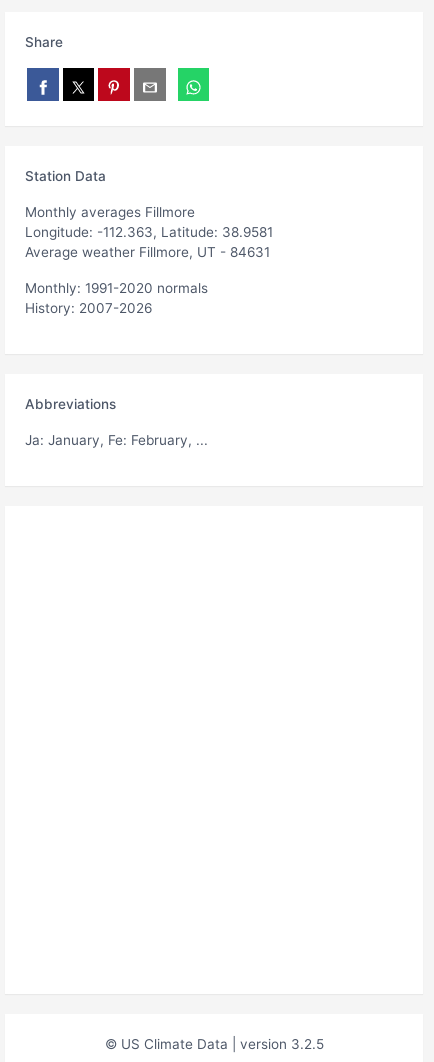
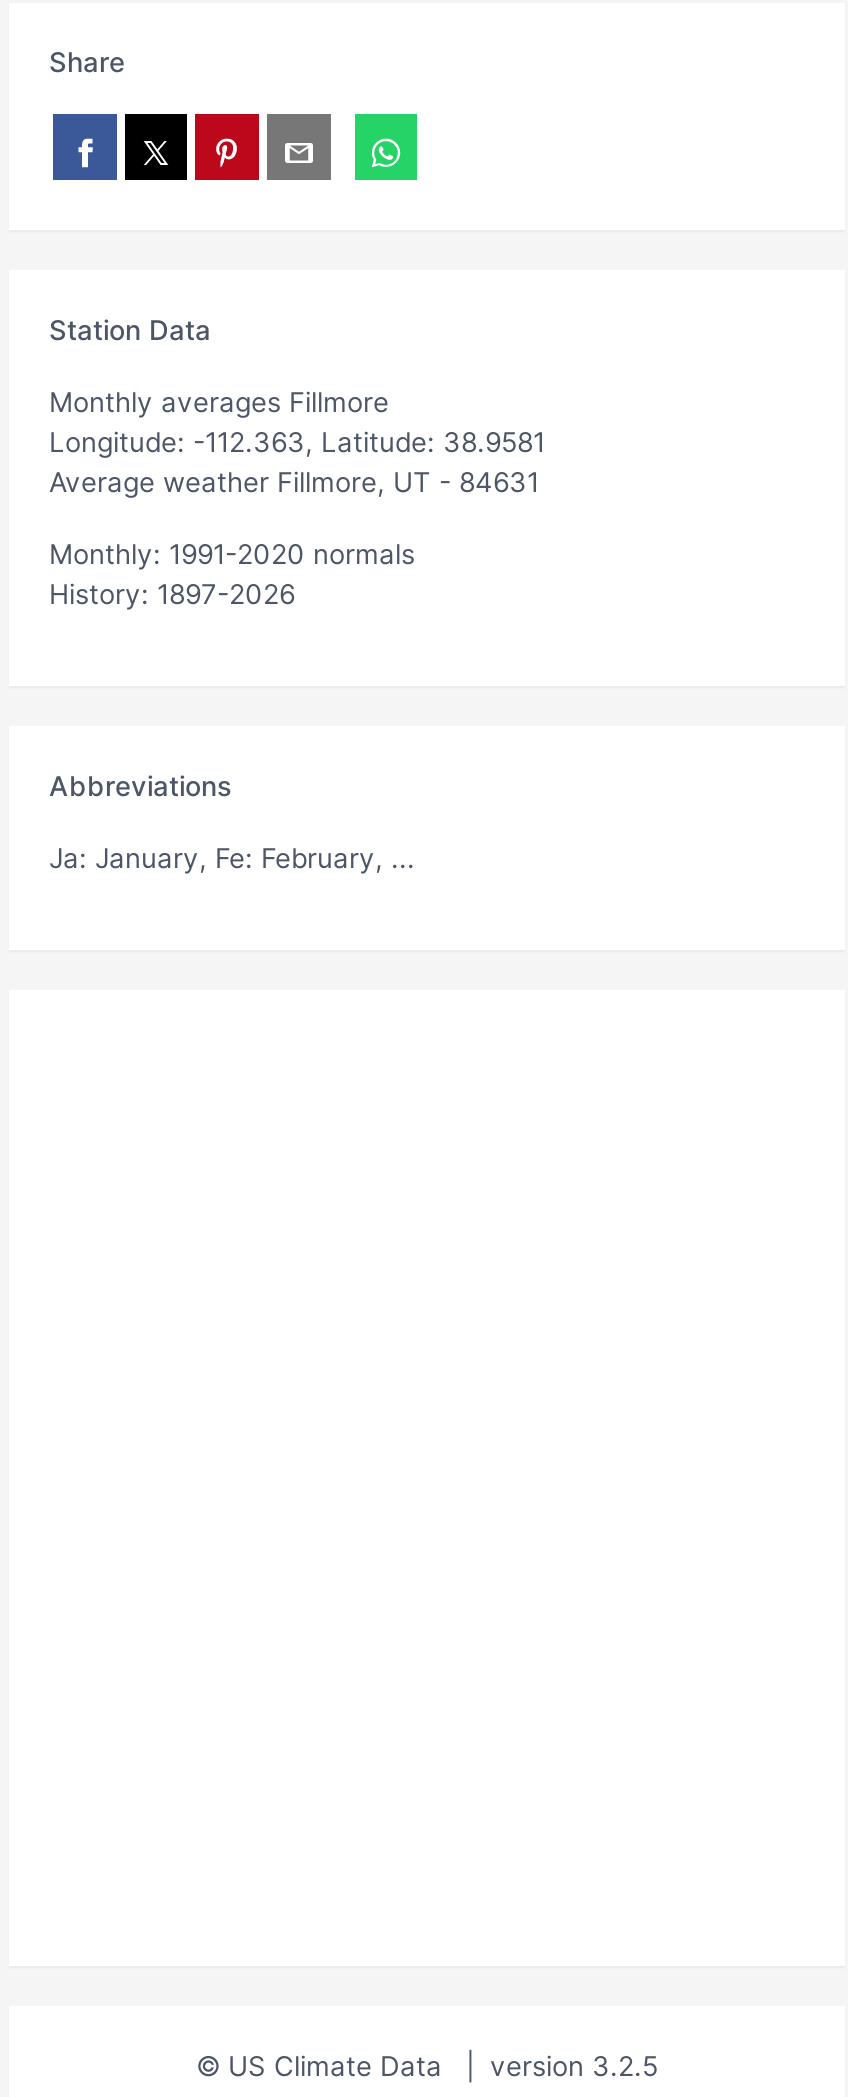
[25,300,152,316] History: 2007-2026 -> [49,578,295,610] History: 1897-2026

